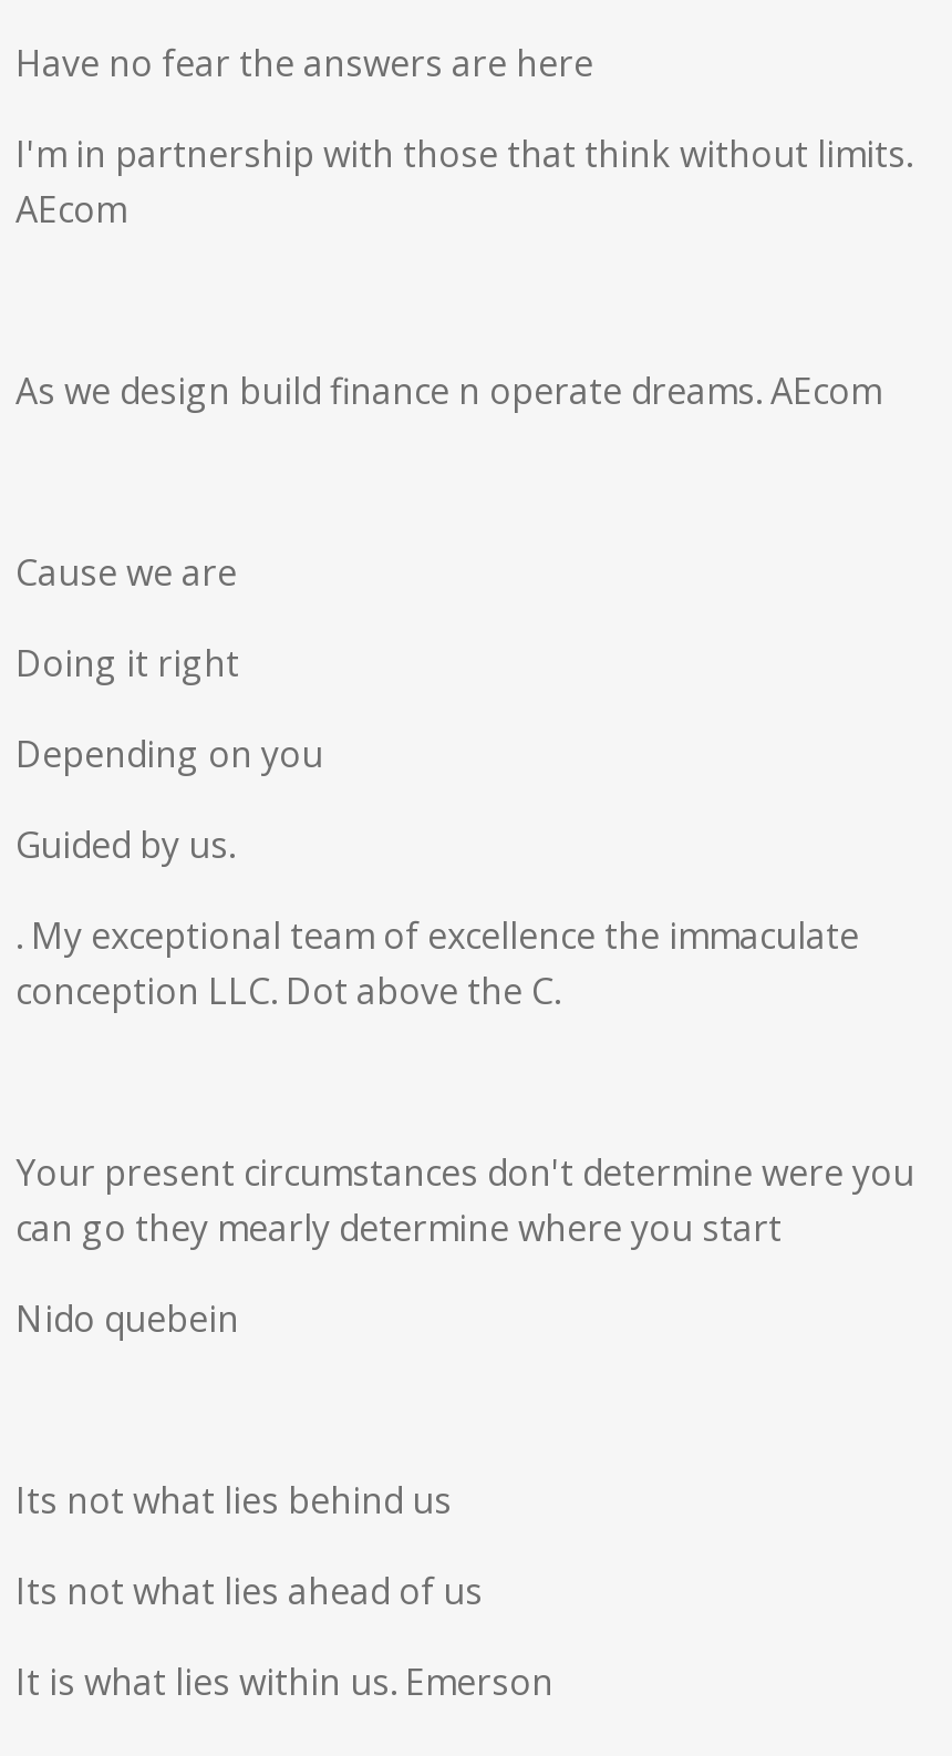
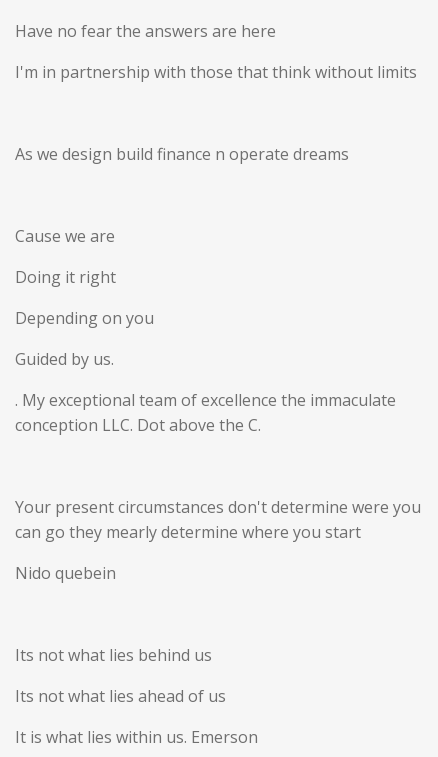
[15,130,912,234] I'm in partnership with those that think without limits. | AEcom -> [15,61,421,83] I'm in partnership with those that think without limits
[15,366,881,415] As we design build finance n operate dreams. AEcom -> [15,143,353,165] As we design build finance n operate dreams

